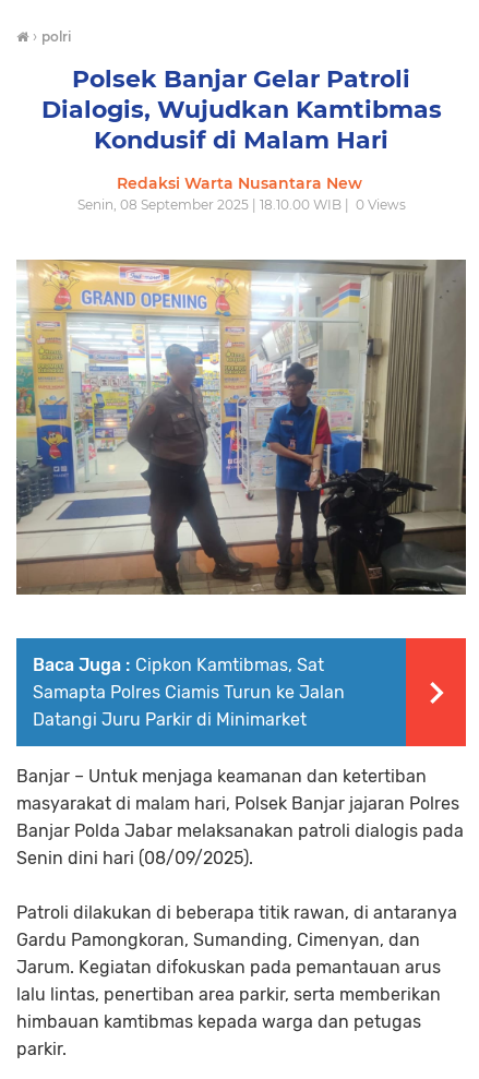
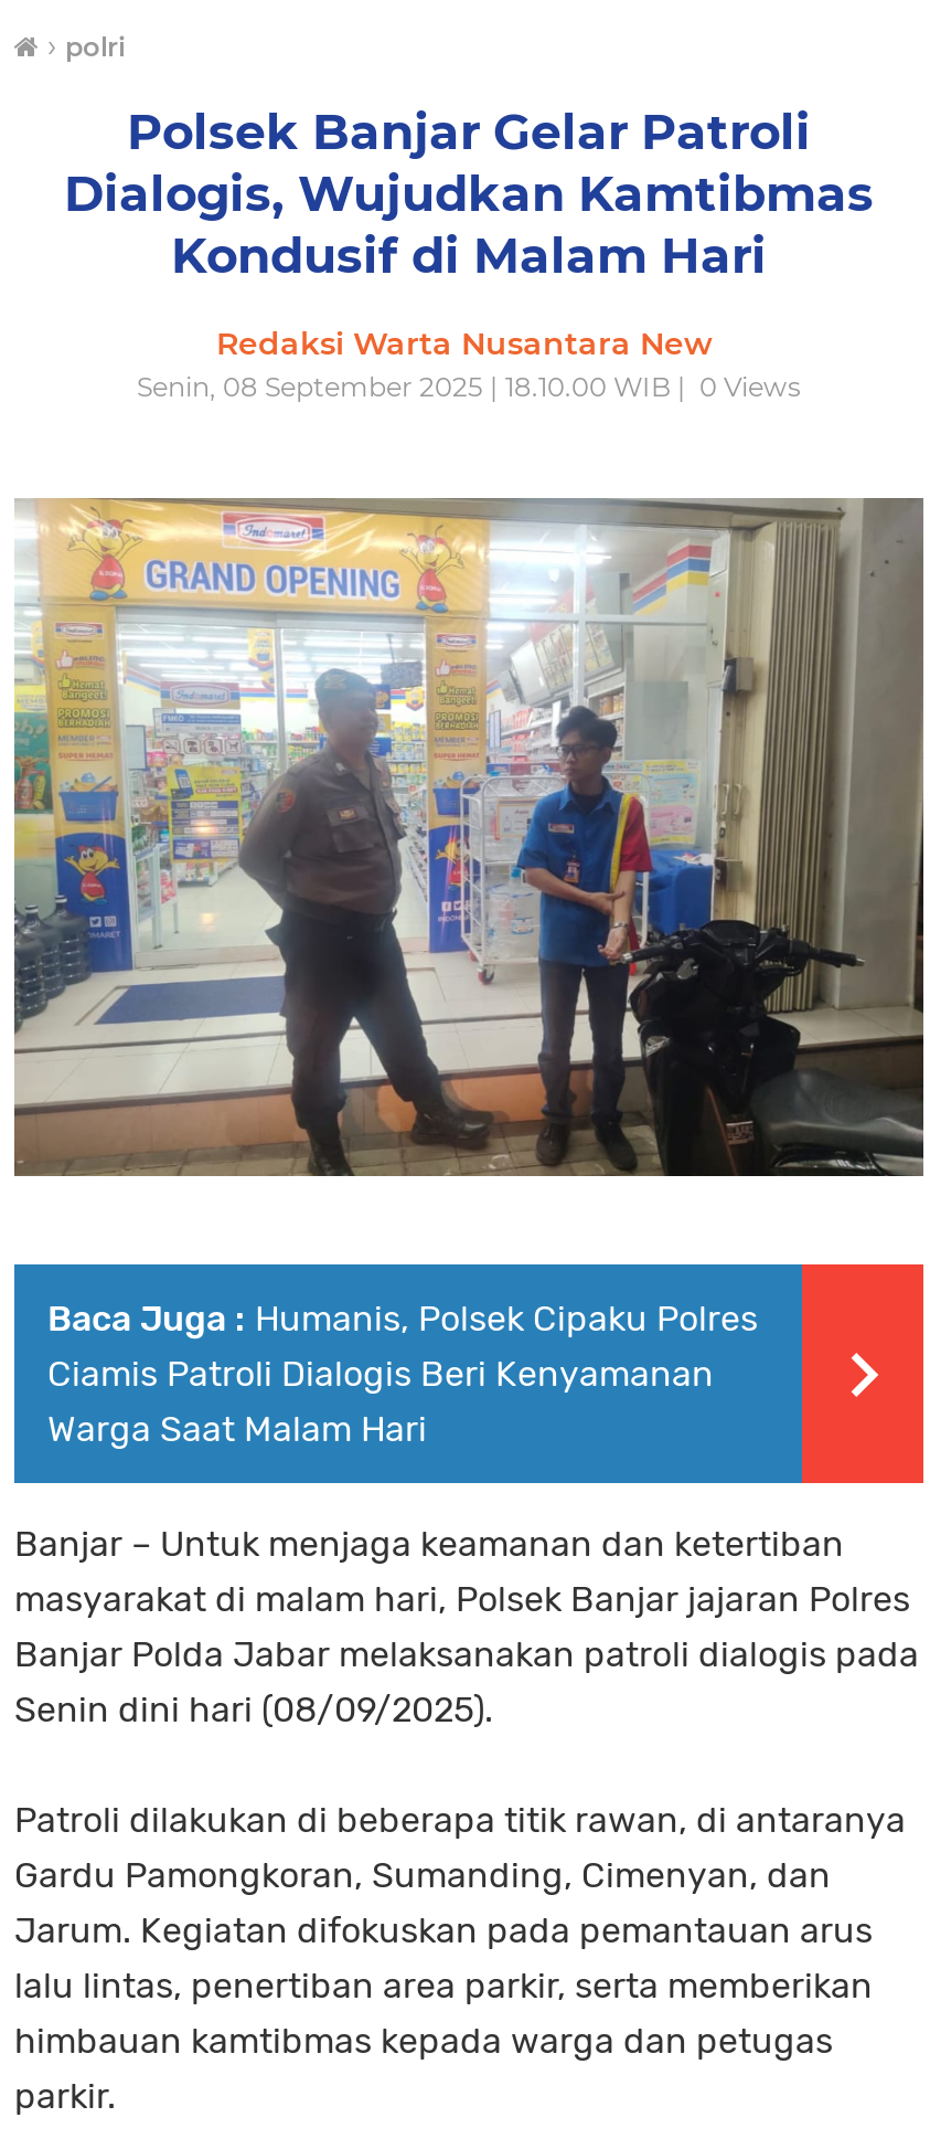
[33,655,345,730] Baca Juga : Cipkon Kamtibmas, Sat | Samapta Polres Ciamis Turun ke Jalan | Datangi Juru Parkir di Minimarket -> [47,1298,758,1450] Baca Juga : Humanis, Polsek Cipaku Polres | Ciamis Patroli Dialogis Beri Kenyamanan | Warga Saat Malam Hari

